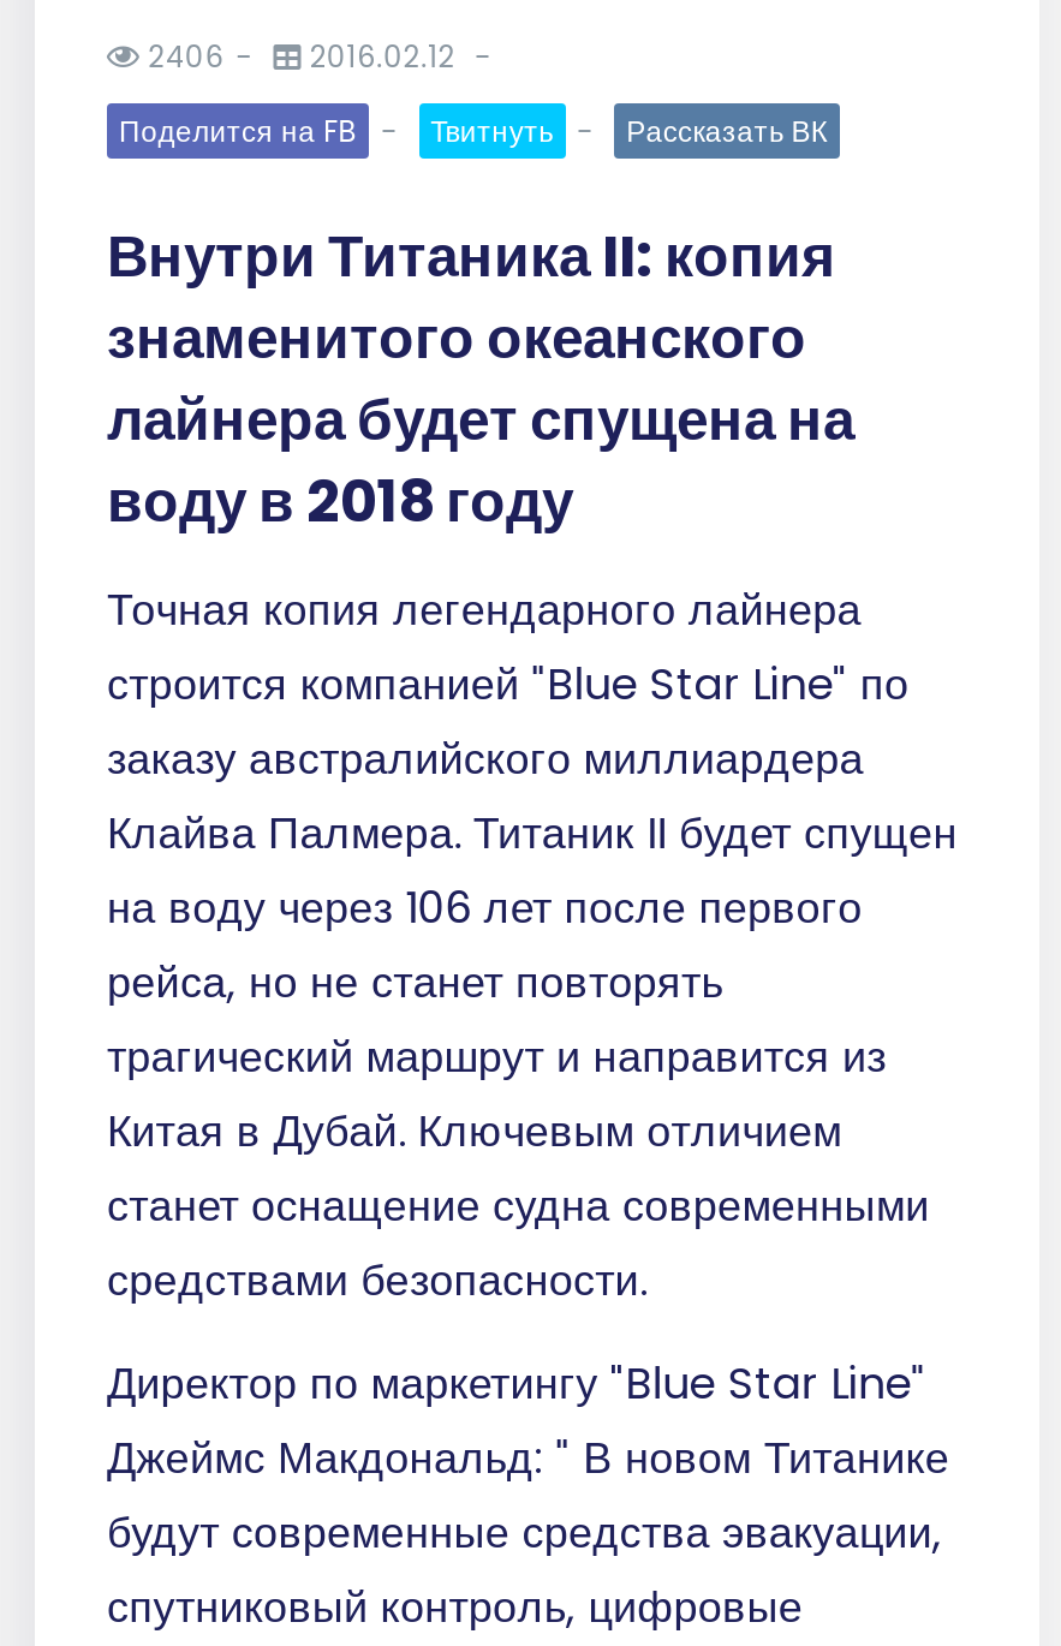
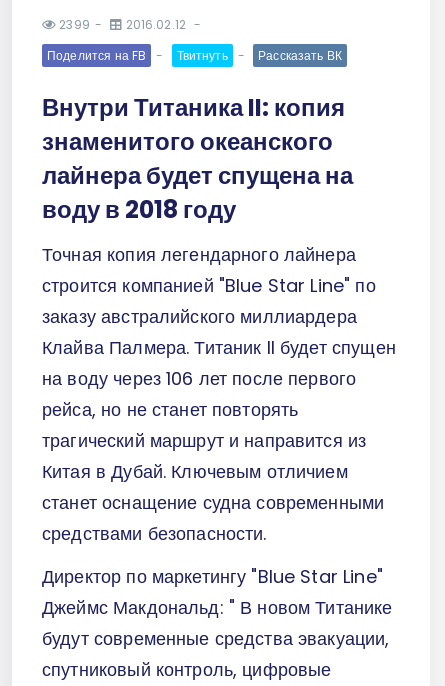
[141,35,463,76] 2406 2016.02.12 -> [56,16,189,33] 2399 2016.02.12

